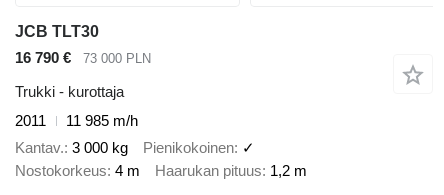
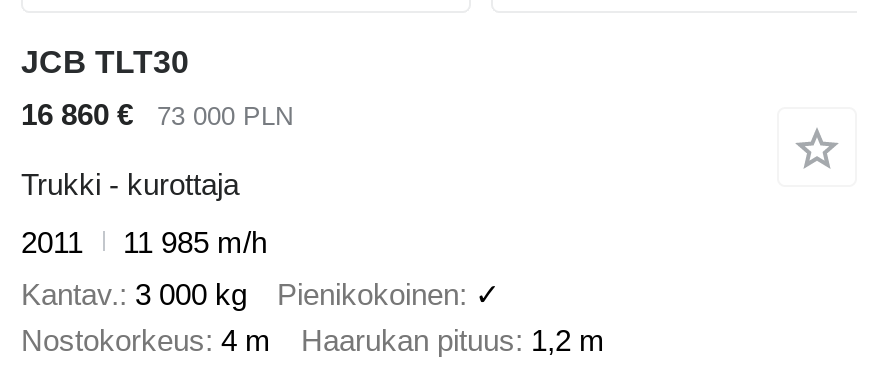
[15,49,151,66] 16 790 € 73 000 PLN -> [21,97,293,131] 16 860 € 73 000 PLN

